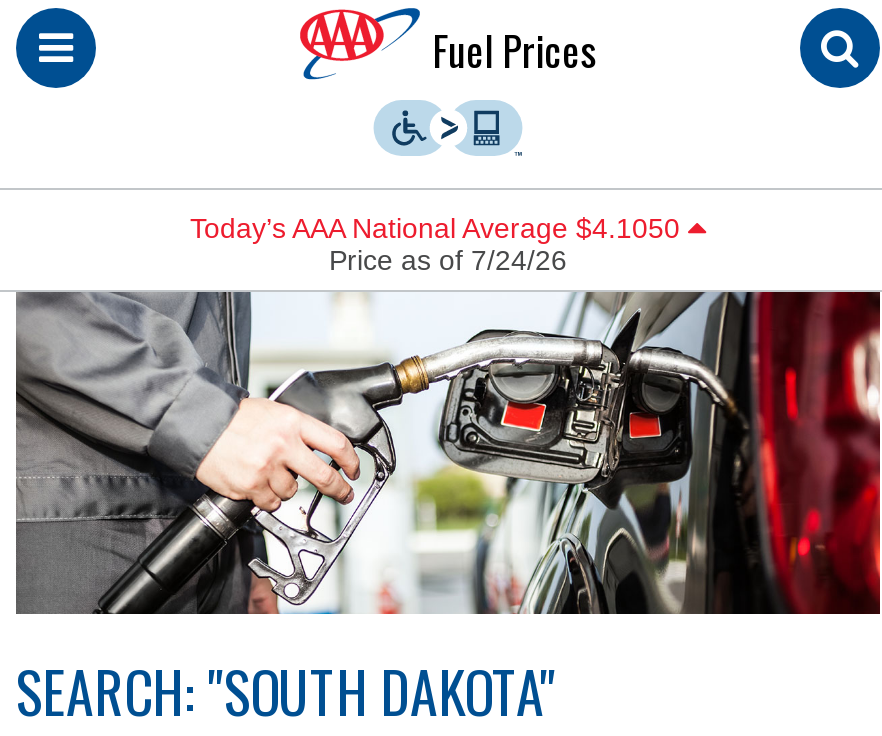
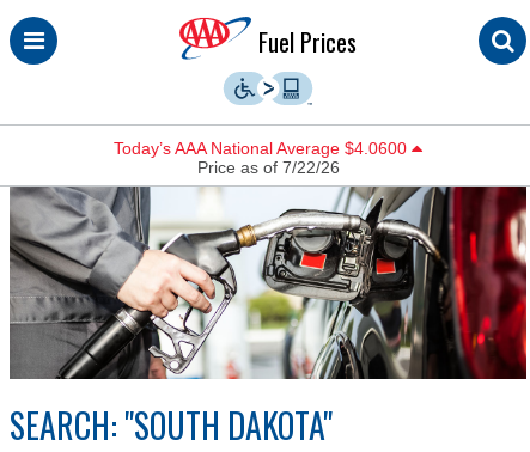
[190,212,688,244] Today’s AAA National Average $4.1050 -> [114,139,412,158] Today’s AAA National Average $4.0600
[329,244,567,276] Price as of 7/24/26 -> [197,158,339,177] Price as of 7/22/26

